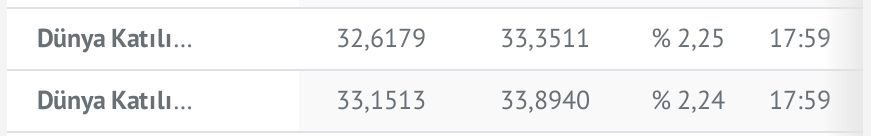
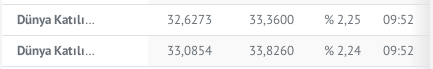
[336,21,426,55] 32,6179 -> [166,11,211,28] 32,6273
[500,21,590,55] 33,3511 -> [248,11,293,28] 33,3600
[769,21,831,55] 17:59 -> [383,11,414,28] 09:52
[336,83,426,117] 33,1513 -> [166,42,211,59] 33,0854
[500,83,590,117] 33,8940 -> [248,42,293,59] 33,8260
[769,83,831,117] 17:59 -> [383,42,414,59] 09:52

